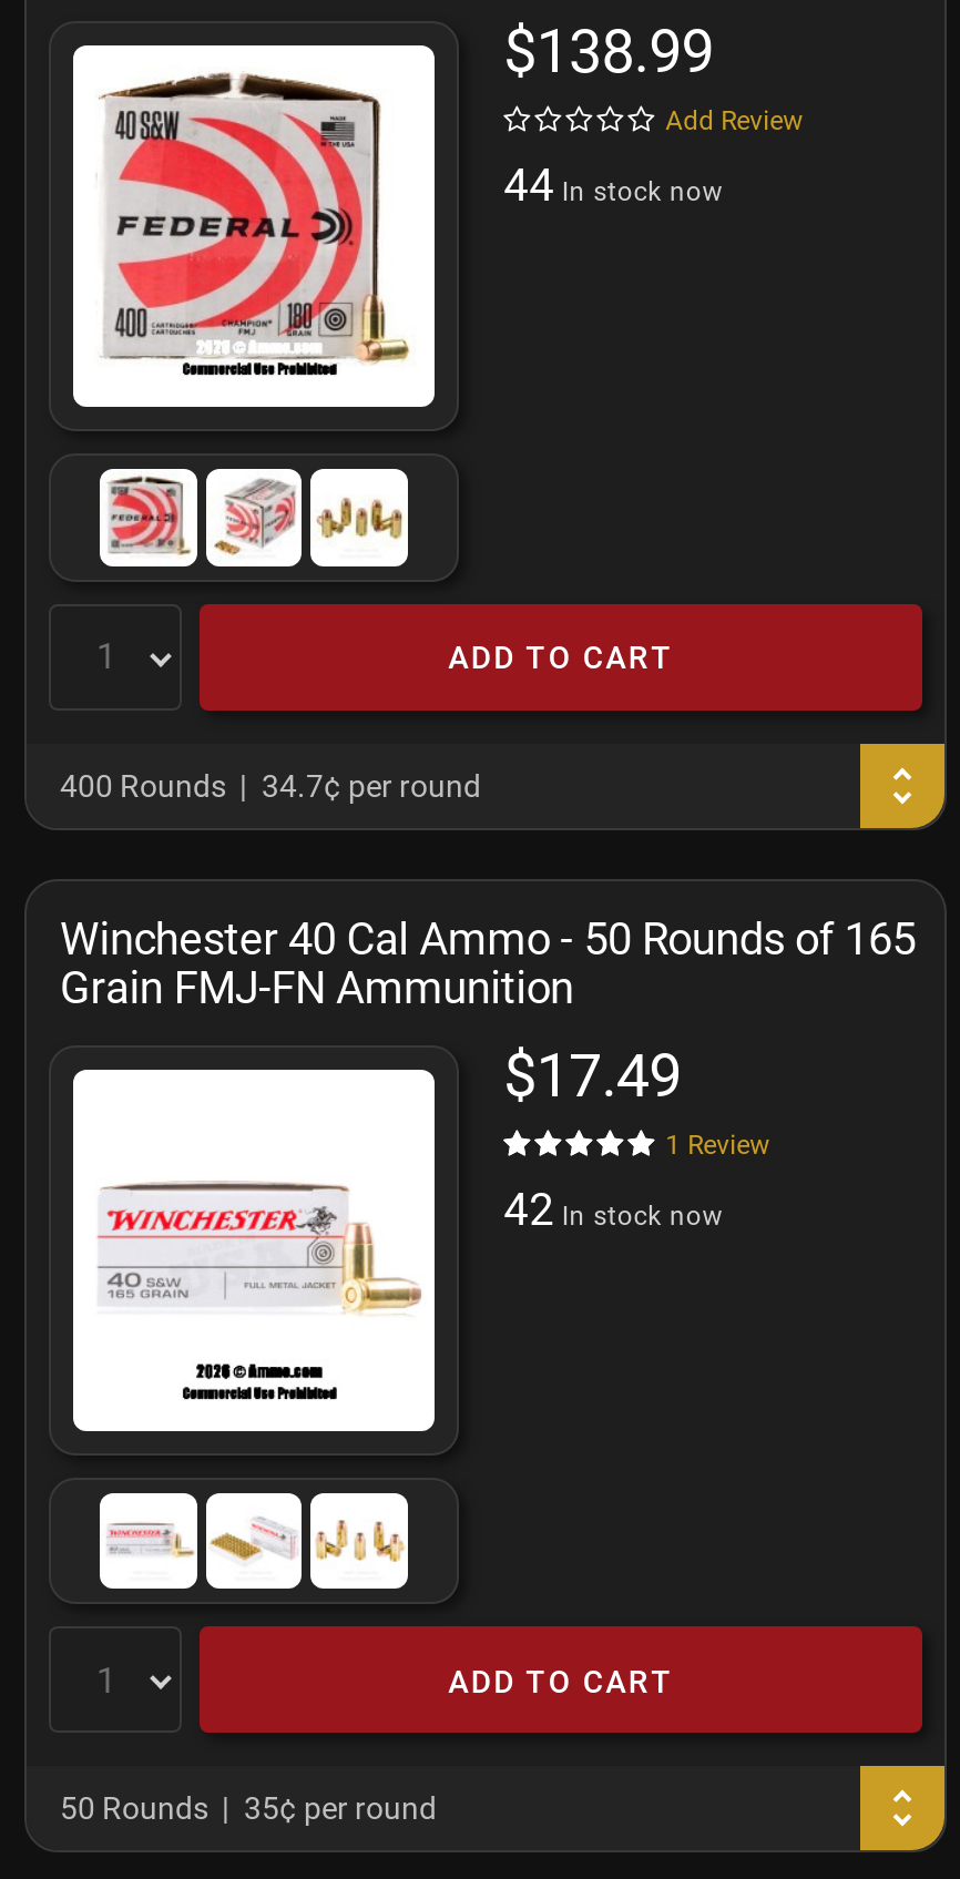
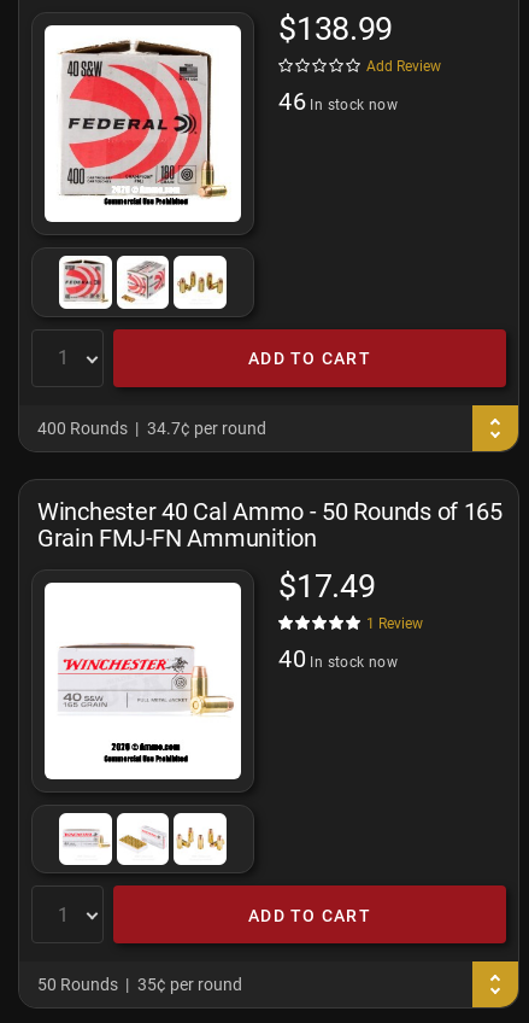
[504,158,723,212] 44 In stock now -> [279,87,398,116] 46 In stock now
[504,1182,723,1235] 42 In stock now -> [279,644,398,673] 40 In stock now

